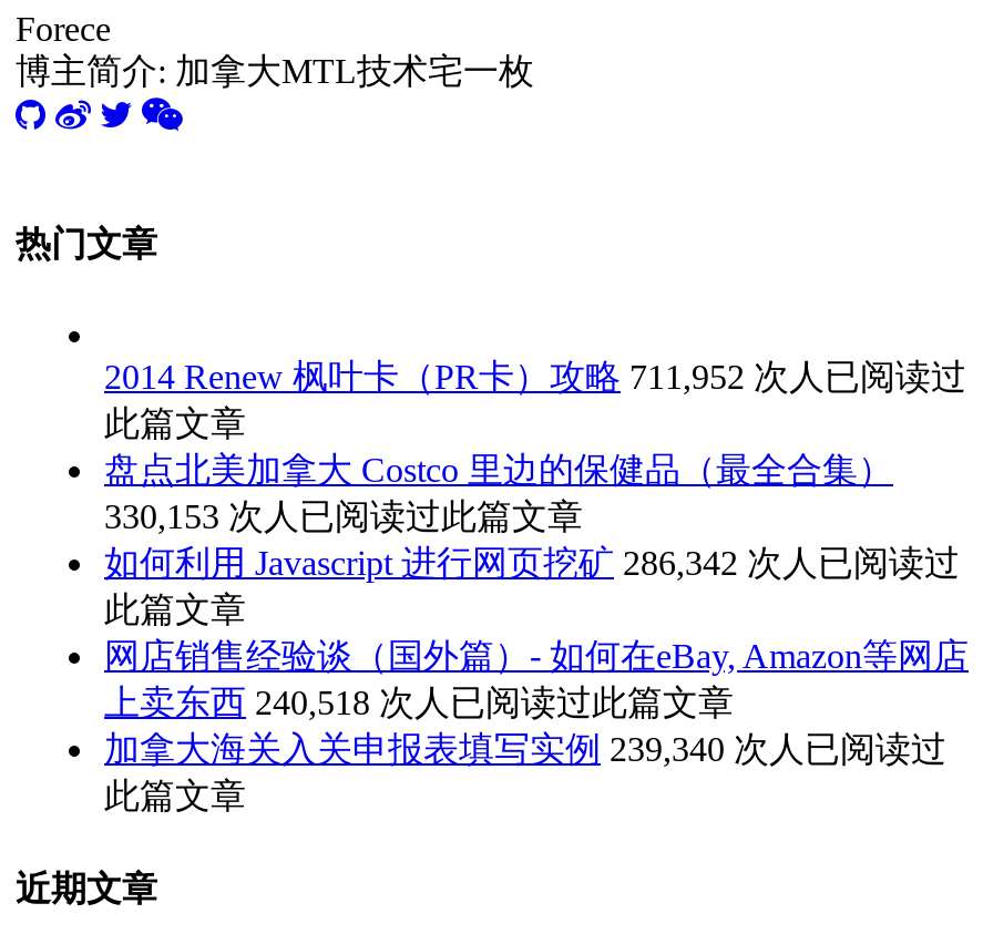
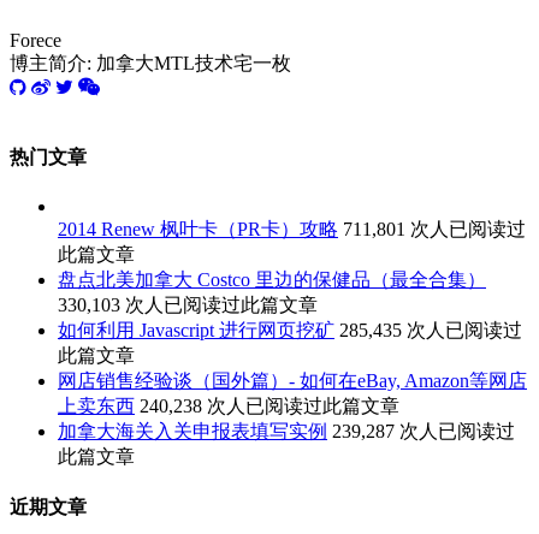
[104,358,966,396] 2014 Renew 枫叶卡（PR卡）攻略 711,952 次人已阅读过 -> [58,219,526,239] 2014 Renew 枫叶卡（PR卡）攻略 711,801 次人已阅读过
[104,497,583,535] 330,153 次人已阅读过此篇文章 -> [58,295,318,315] 330,103 次人已阅读过此篇文章
[104,544,960,582] 如何利用 Javascript 进行网页挖矿 286,342 次人已阅读过 -> [58,320,522,340] 如何利用 Javascript 进行网页挖矿 285,435 次人已阅读过
[104,684,734,721] 上卖东西 240,518 次人已阅读过此篇文章 -> [58,396,399,416] 上卖东西 240,238 次人已阅读过此篇文章
[104,730,946,768] 加拿大海关入关申报表填写实例 239,340 次人已阅读过 -> [58,421,515,441] 加拿大海关入关申报表填写实例 239,287 次人已阅读过

